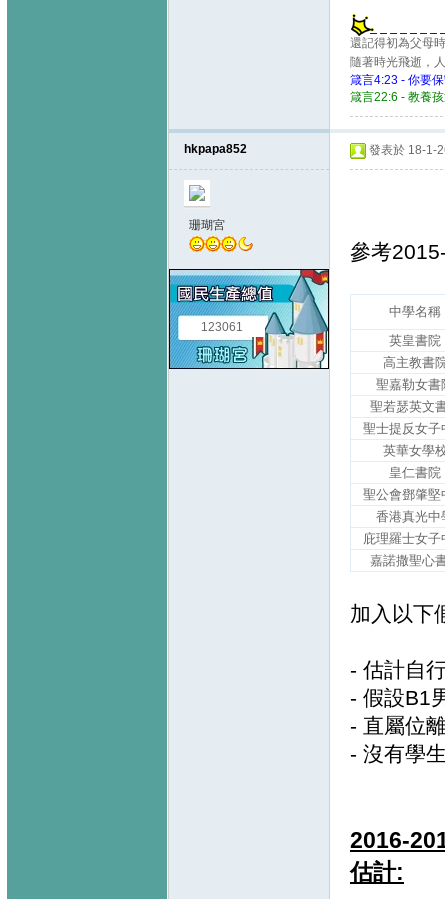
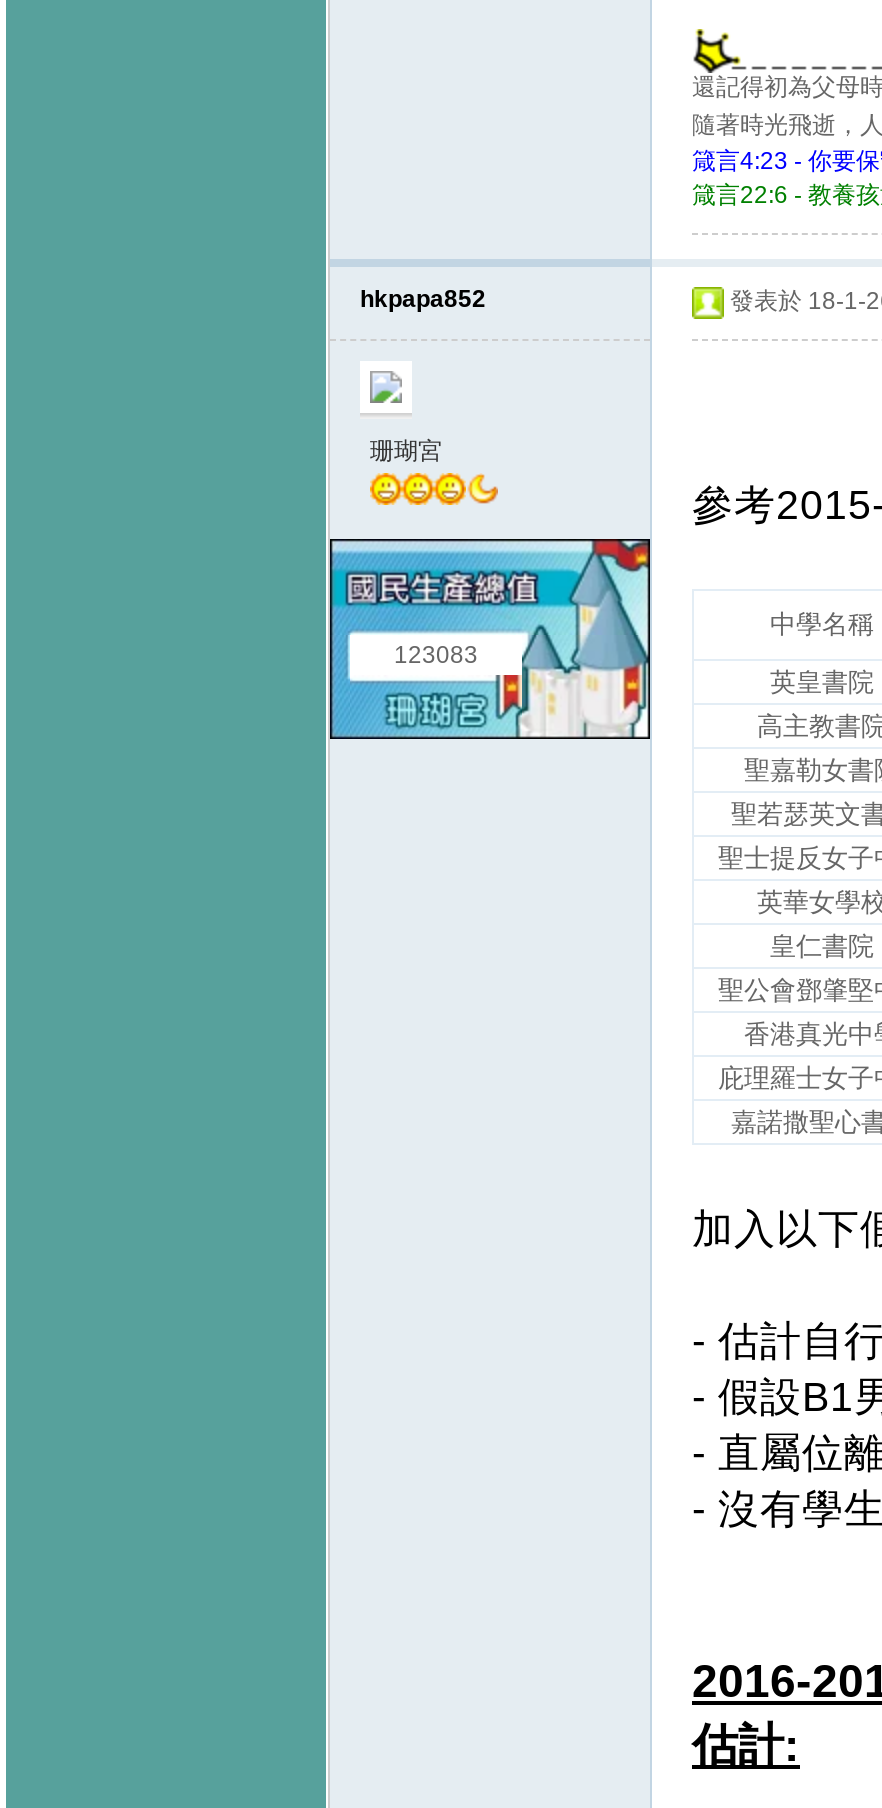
[201,320,243,334] 123061 -> [394,641,478,669] 123083

